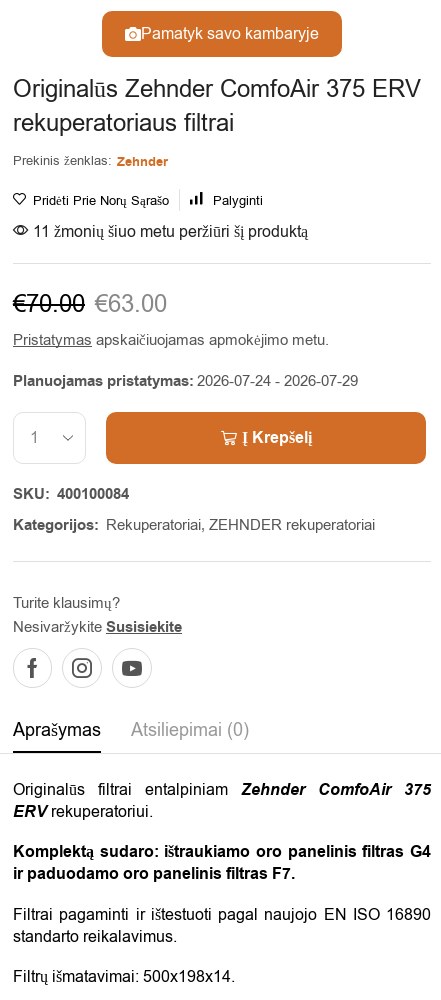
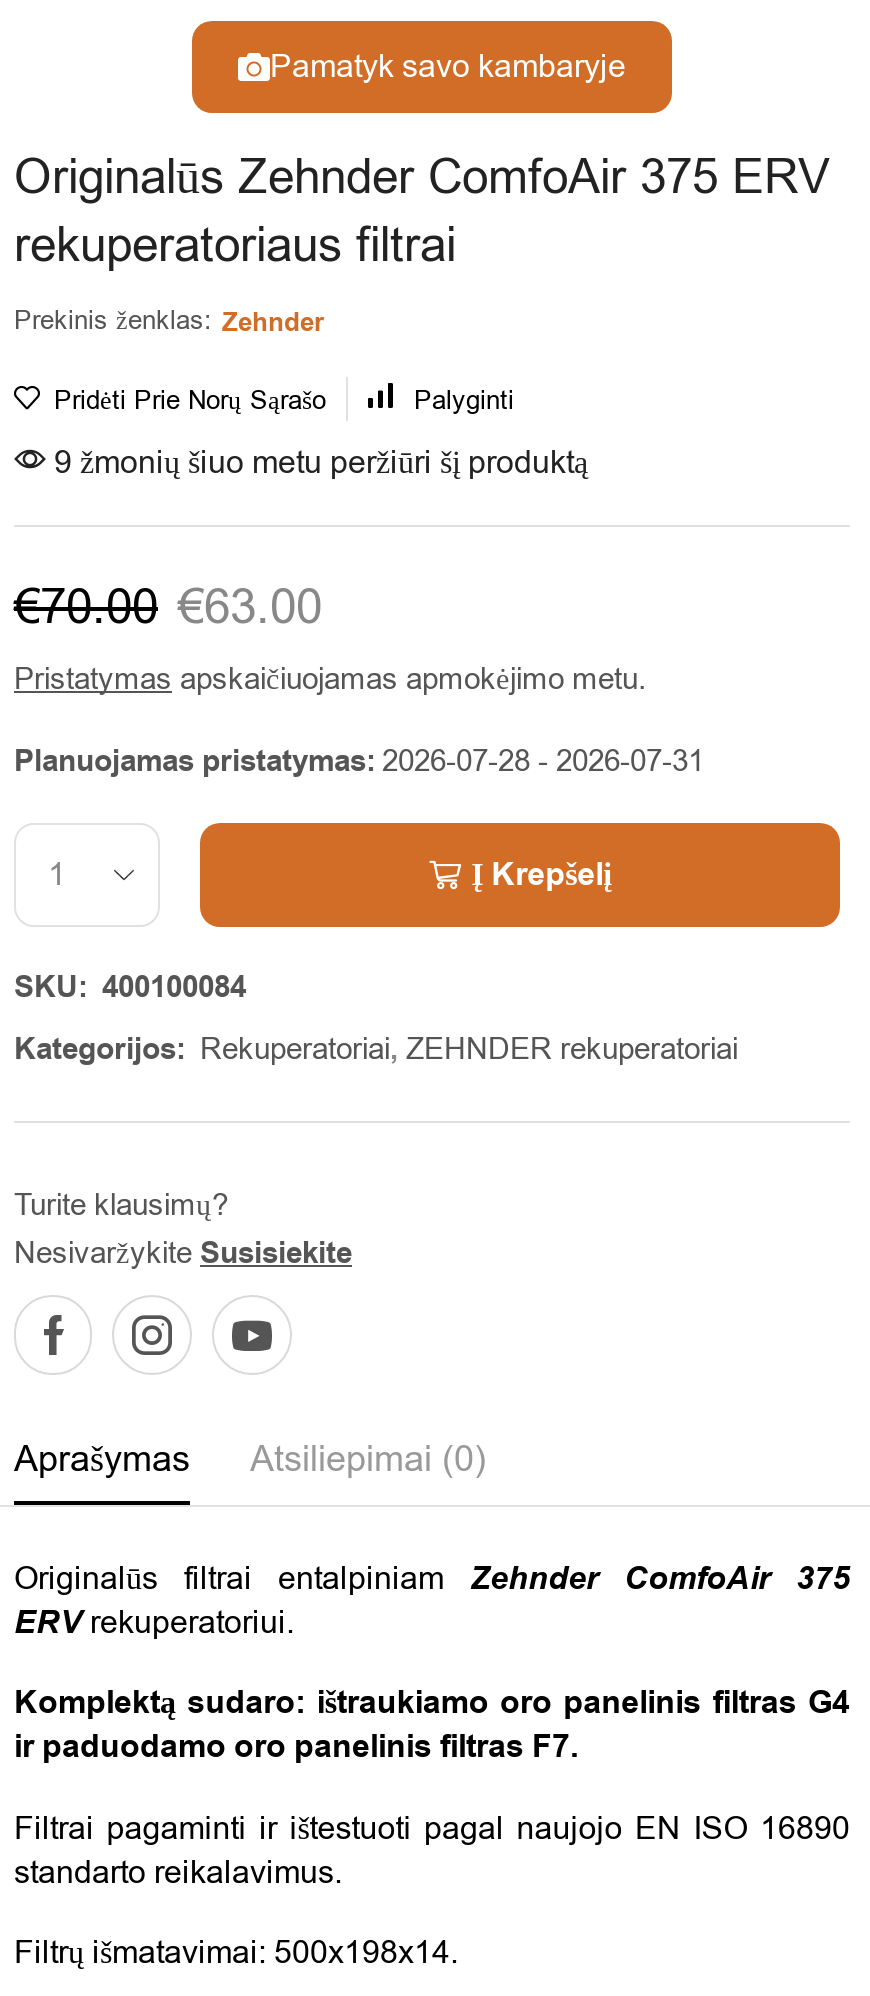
[29,221,308,243] 11 žmonių šiuo metu peržiūri šį produktą -> [46,440,588,484] 9 žmonių šiuo metu peržiūri šį produktą
[13,371,358,392] Planuojamas pristatymas: 2026-07-24 - 2026-07-29 -> [14,740,704,782] Planuojamas pristatymas: 2026-07-28 - 2026-07-31

